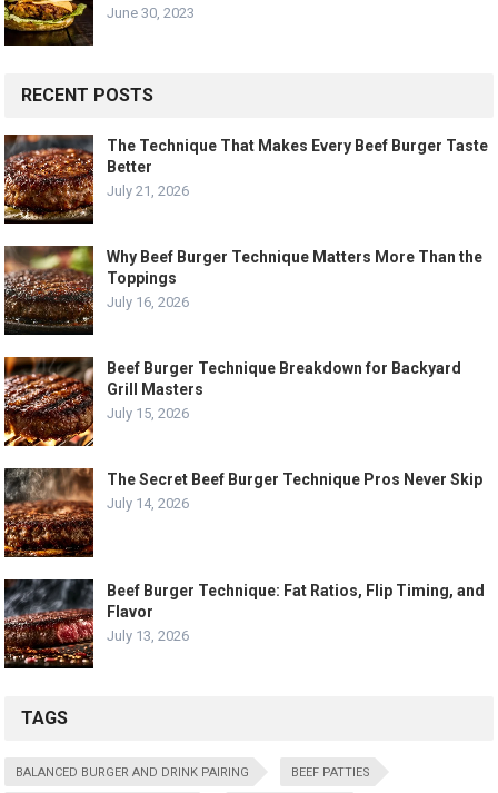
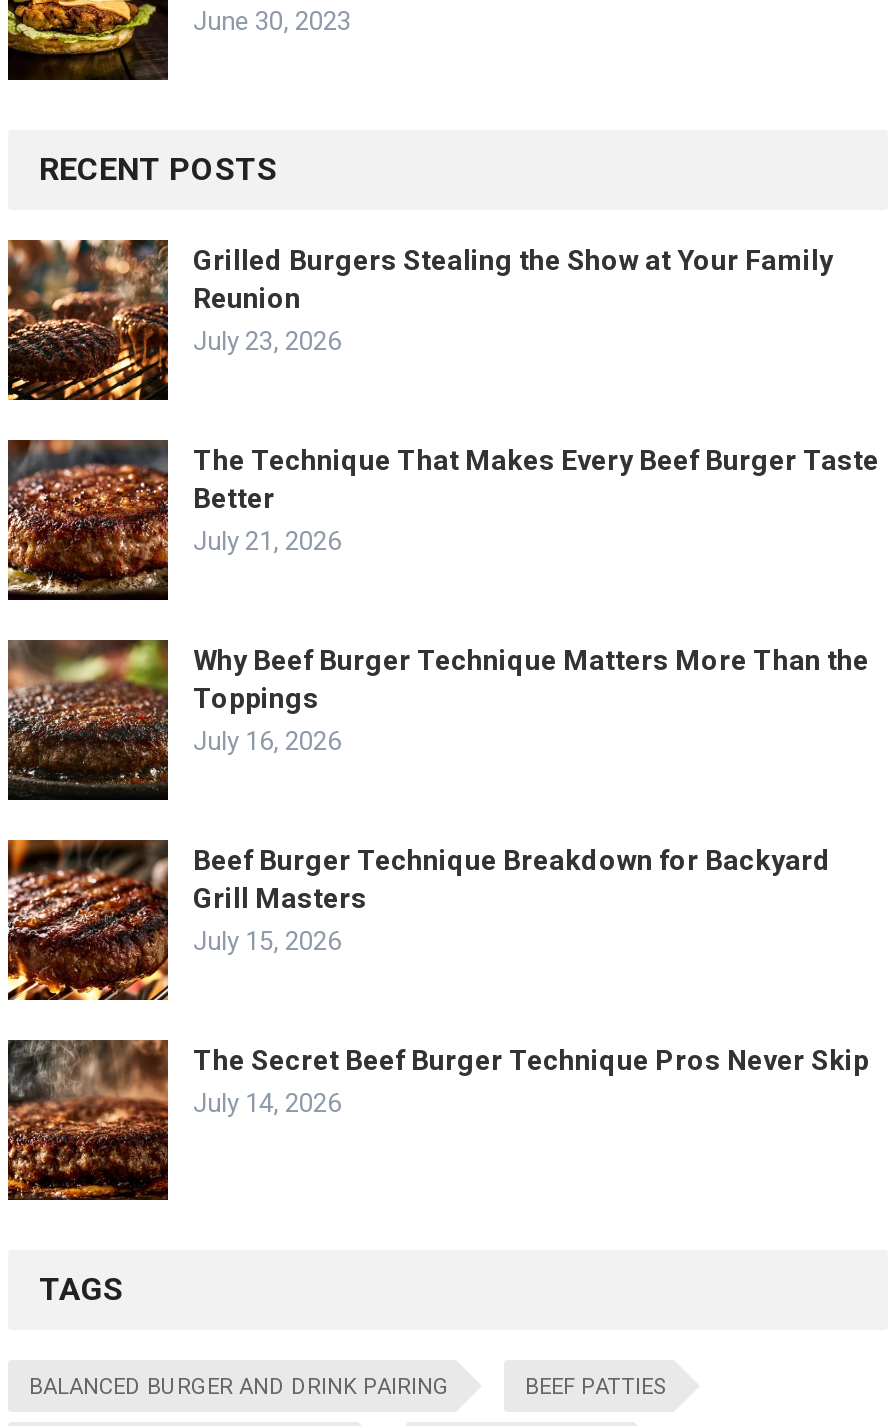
none -> [6,240,833,402] [image] | Grilled Burgers Stealing the Show at Your Family | Reunion | July 23, 2026
moved [0,131,489,511] -> [0,436,879,1119]: [image] | The Technique That Makes Every Beef Burger Taste | Better | ... | The Secret Beef Burger Technique Pros Never Skip | July 14, 2026
moved [0,465,96,557] -> [0,1036,172,1202]: [image]
[4,578,485,668] [image] | Beef Burger Technique: Fat Ratios, Flip Timing, and | Flavor | July 13, 2026 -> none

